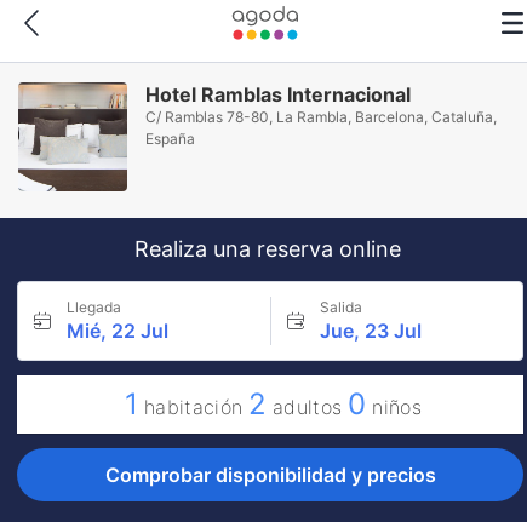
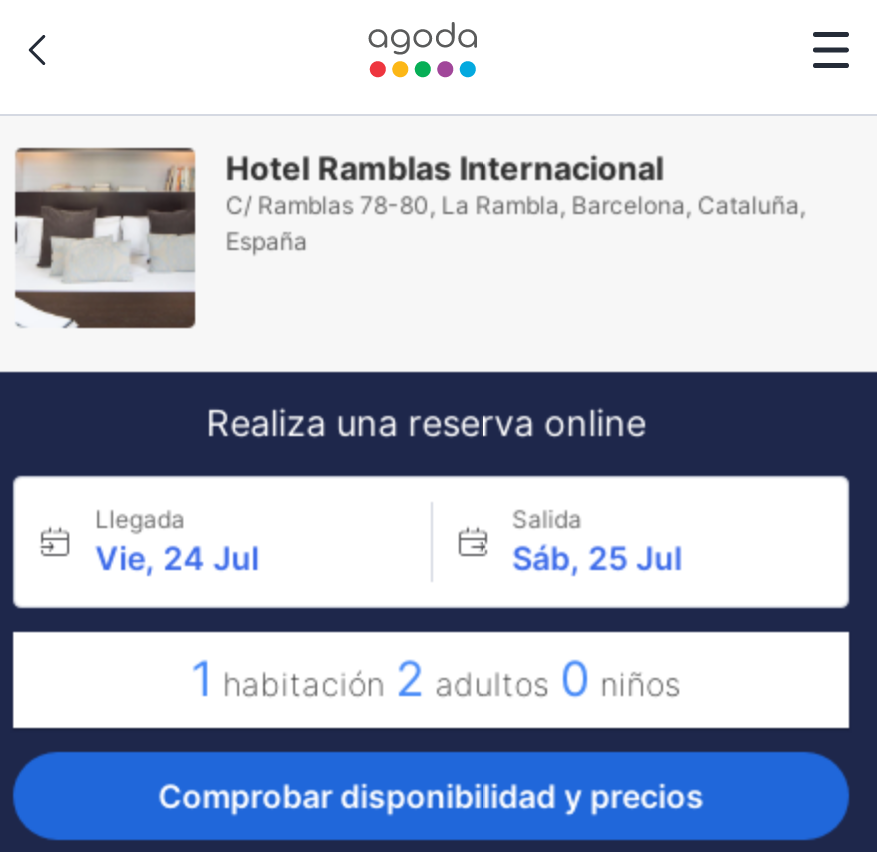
[67,319,168,343] Mié, 22 Jul -> [95,538,259,578] Vie, 24 Jul
[319,319,421,343] Jue, 23 Jul -> [512,538,682,578] Sáb, 25 Jul

